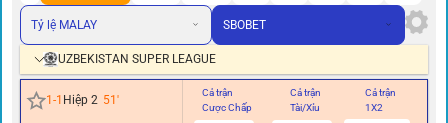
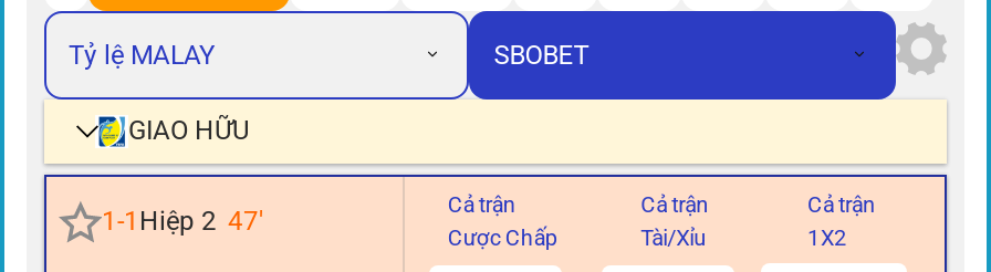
[58,52,216,66] UZBEKISTAN SUPER LEAGUE -> [128,114,250,145] GIAO HỮU
[46,93,117,107] 1 - 1 Hiệp 2 51 -> [102,205,259,236] 1 - 1 Hiệp 2 47

